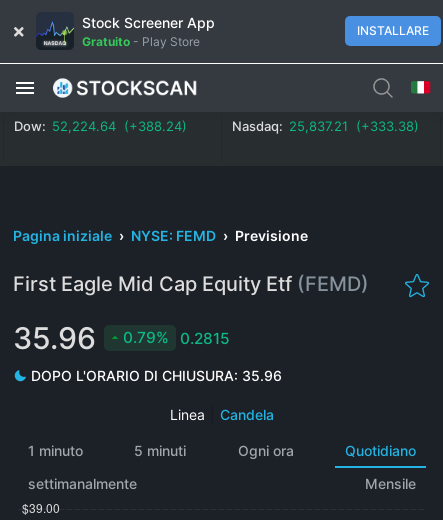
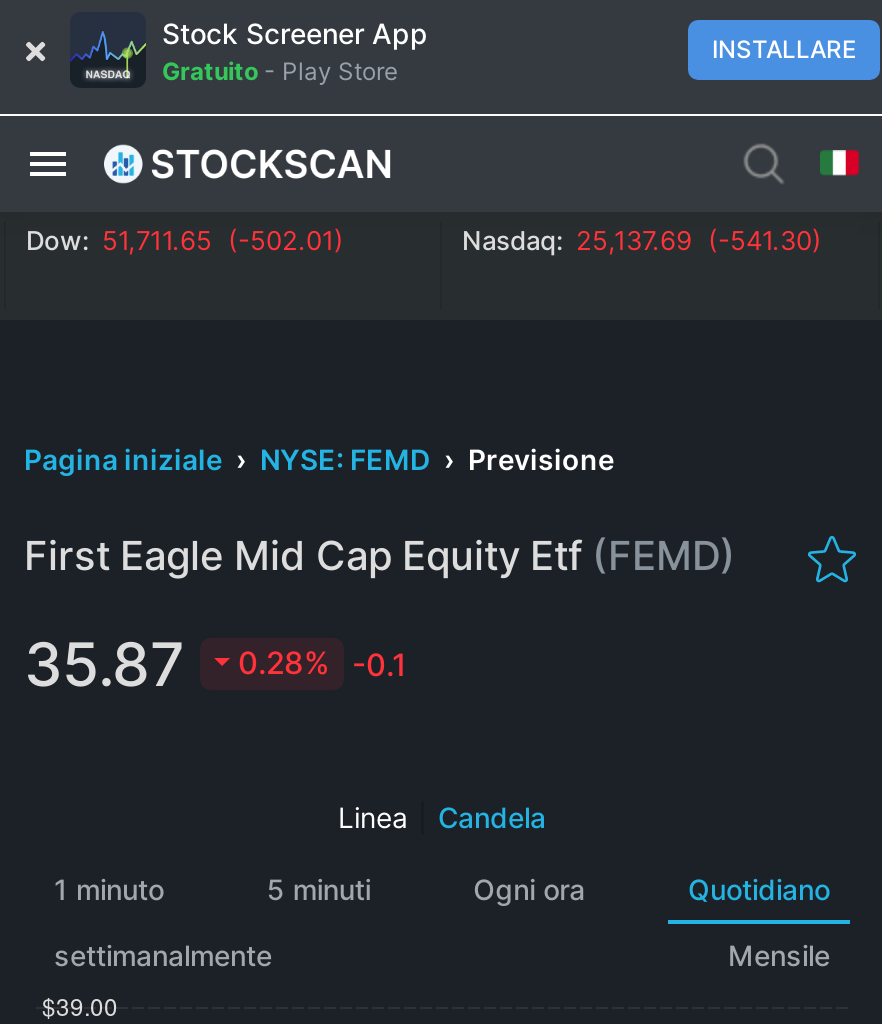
[14,117,187,133] Dow: 52,224.64 (+388.24) -> [26,223,344,255] Dow: 51,711.65 (-502.01)
[232,117,419,133] Nasdaq: 25,837.21 (+333.38) -> [462,223,822,255] Nasdaq: 25,137.69 (-541.30)
[13,319,282,383] 35.96 | 0.79% 0.2815 | DOPO L'ORARIO DI CHIUSURA: 35.96 -> [24,627,406,699] 35.87 | 0.28% -0.1

